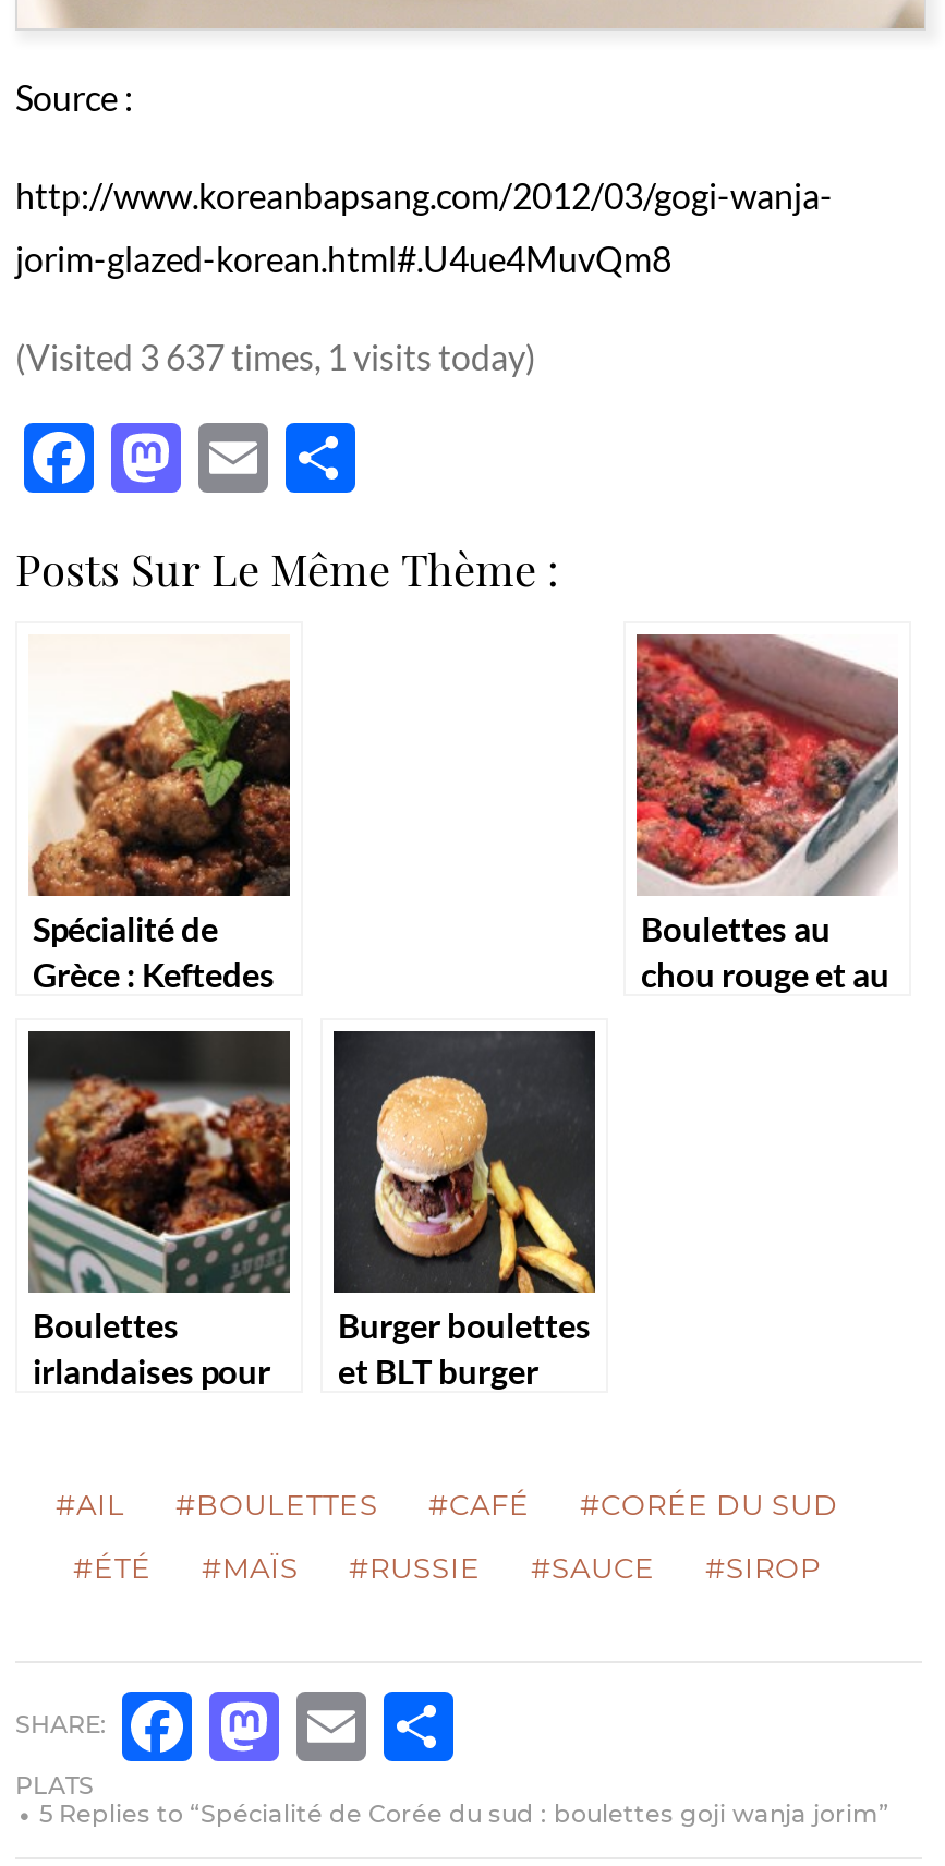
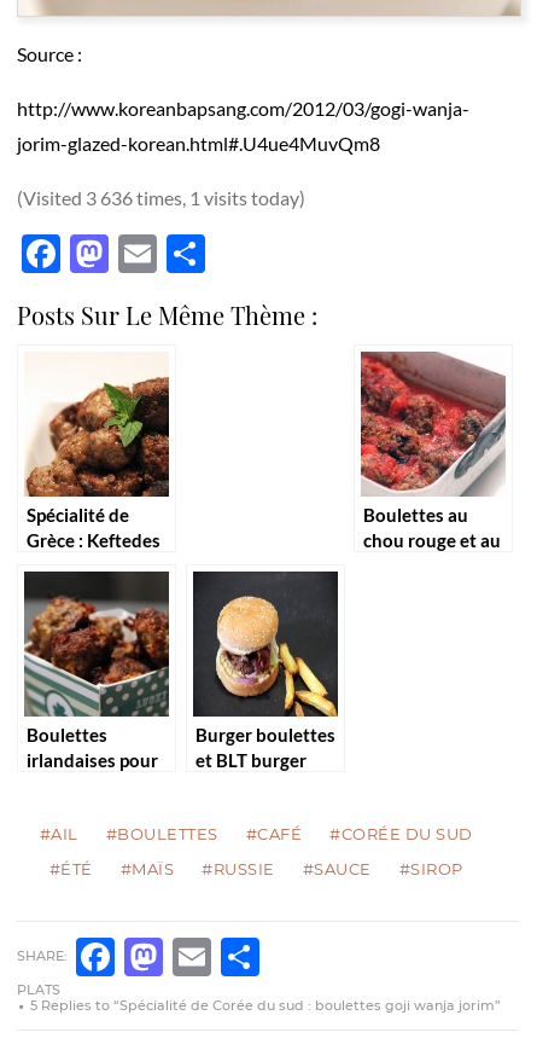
[15,335,536,377] (Visited 3 637 times, 1 visits today) -> [17,186,305,209] (Visited 3 636 times, 1 visits today)

